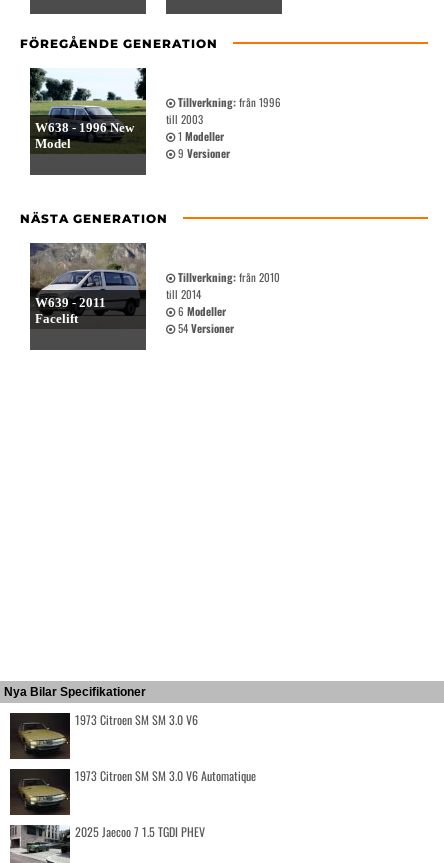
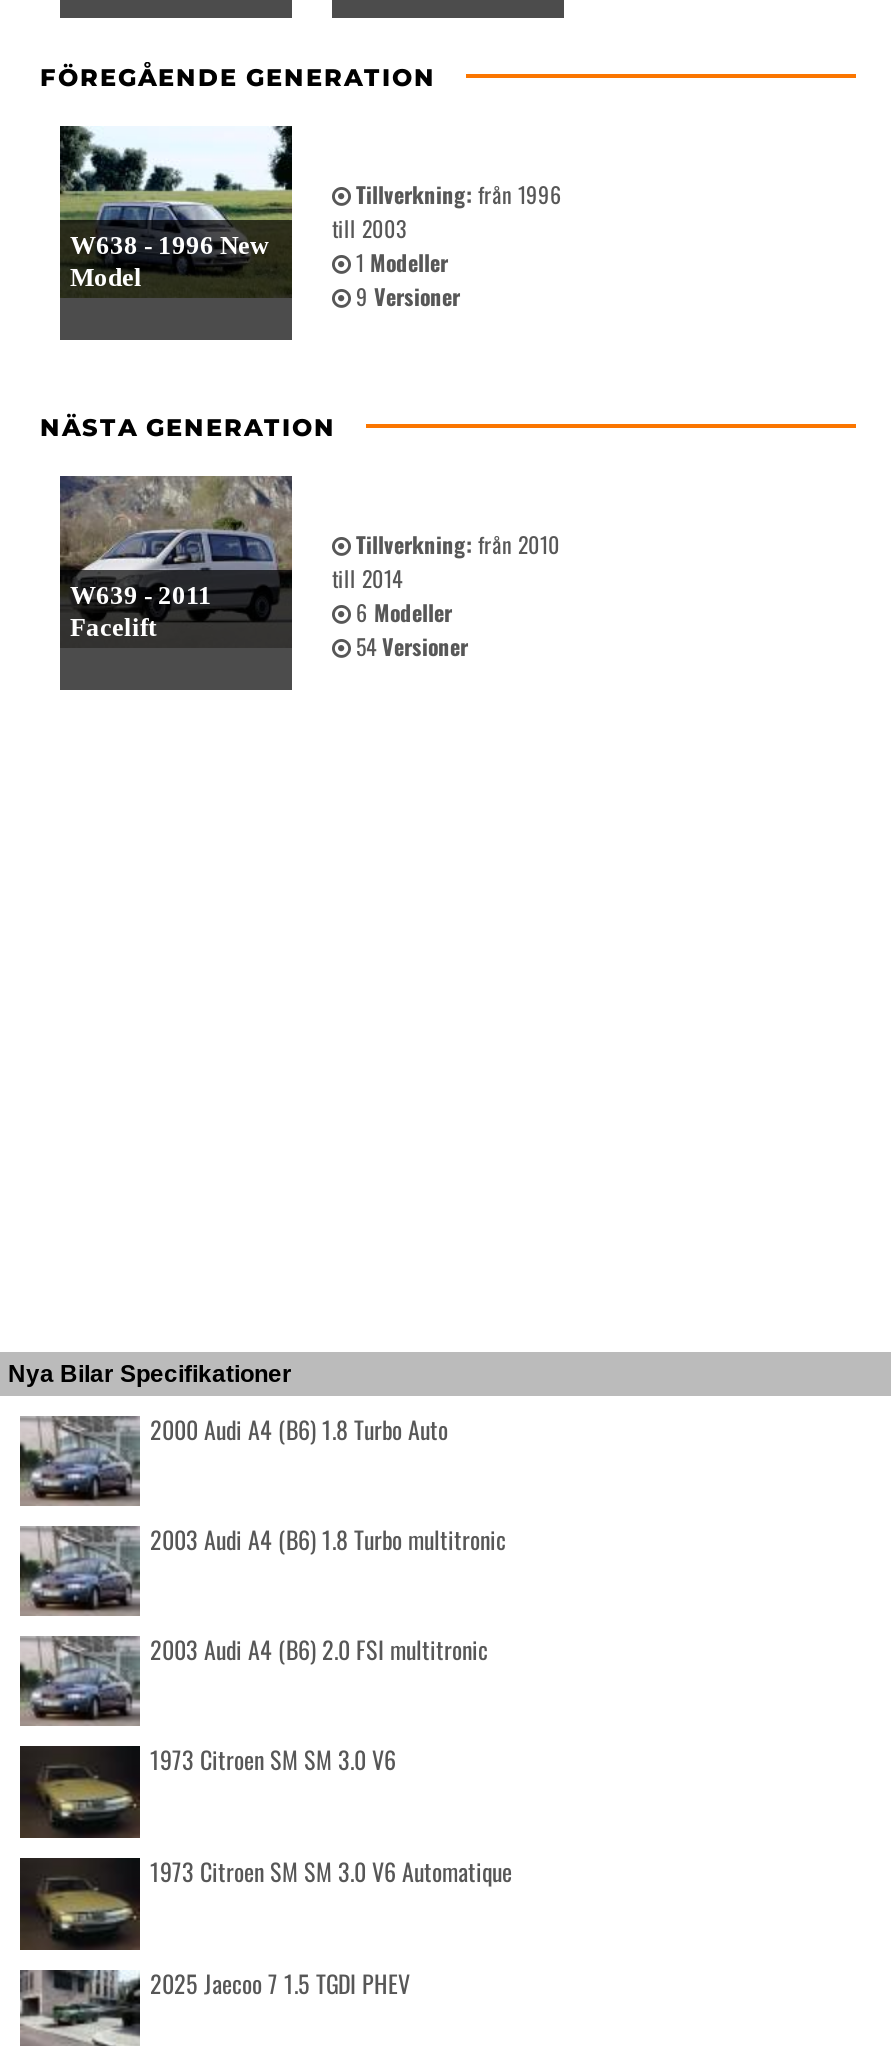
none -> [20,1411,506,1665] [image] | 2000 Audi A4 (B6) 1.8 Turbo Auto | 2003 Audi A4 (B6) 1.8 Turbo multitronic | 2003 Audi A4 (B6) 2.0 FSI multitronic
none -> [20,1524,140,1618] [image]
none -> [20,1634,140,1724] [image]

